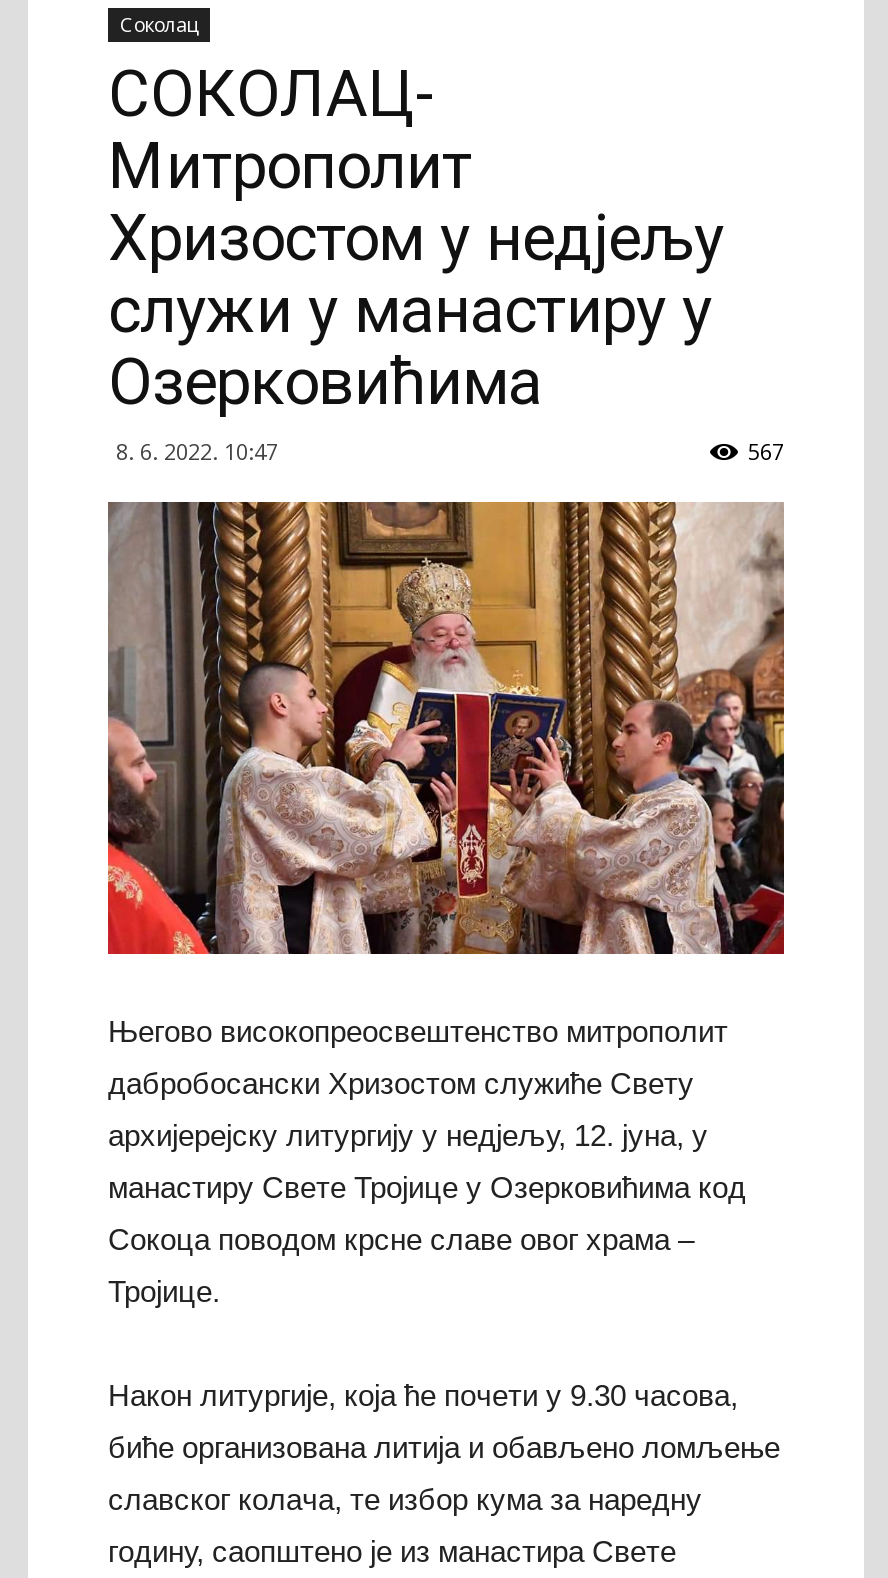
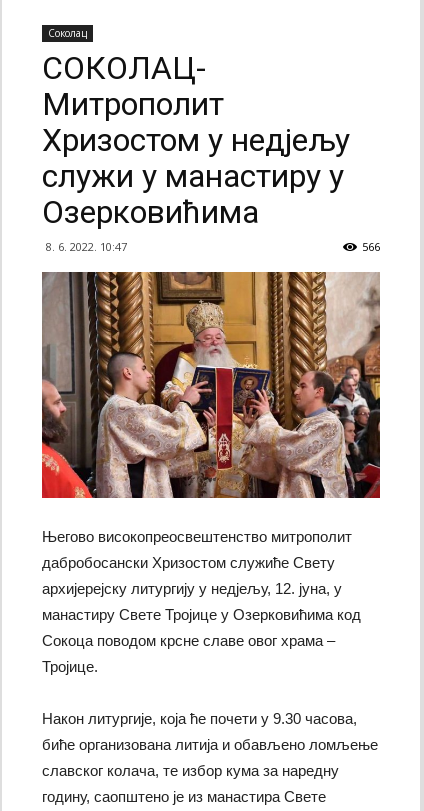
[748,436,784,466] 567 -> [362,239,380,254] 566

